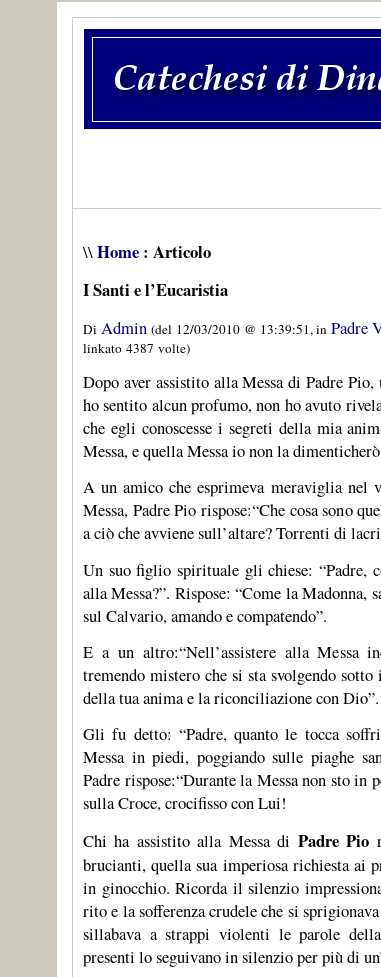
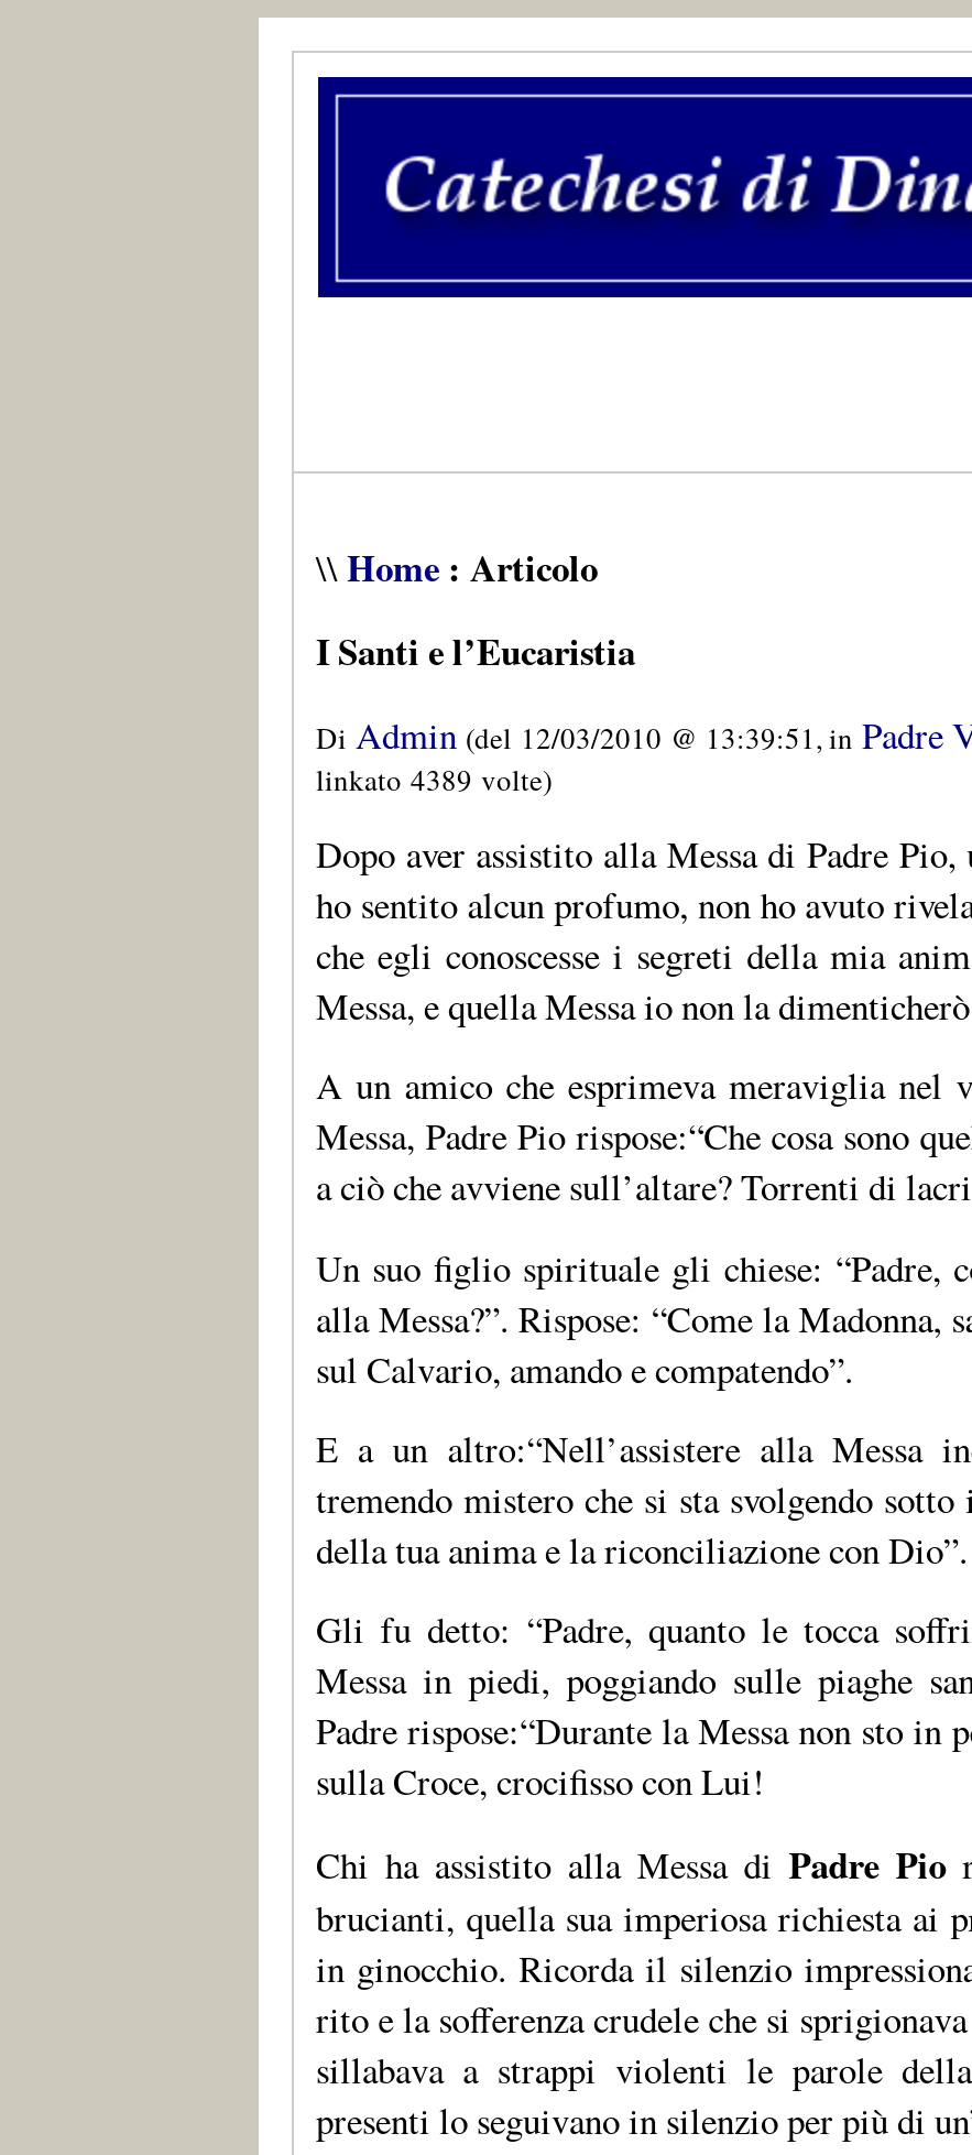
[83,339,190,357] linkato 4387 volte) -> [316,759,551,799] linkato 4389 volte)

